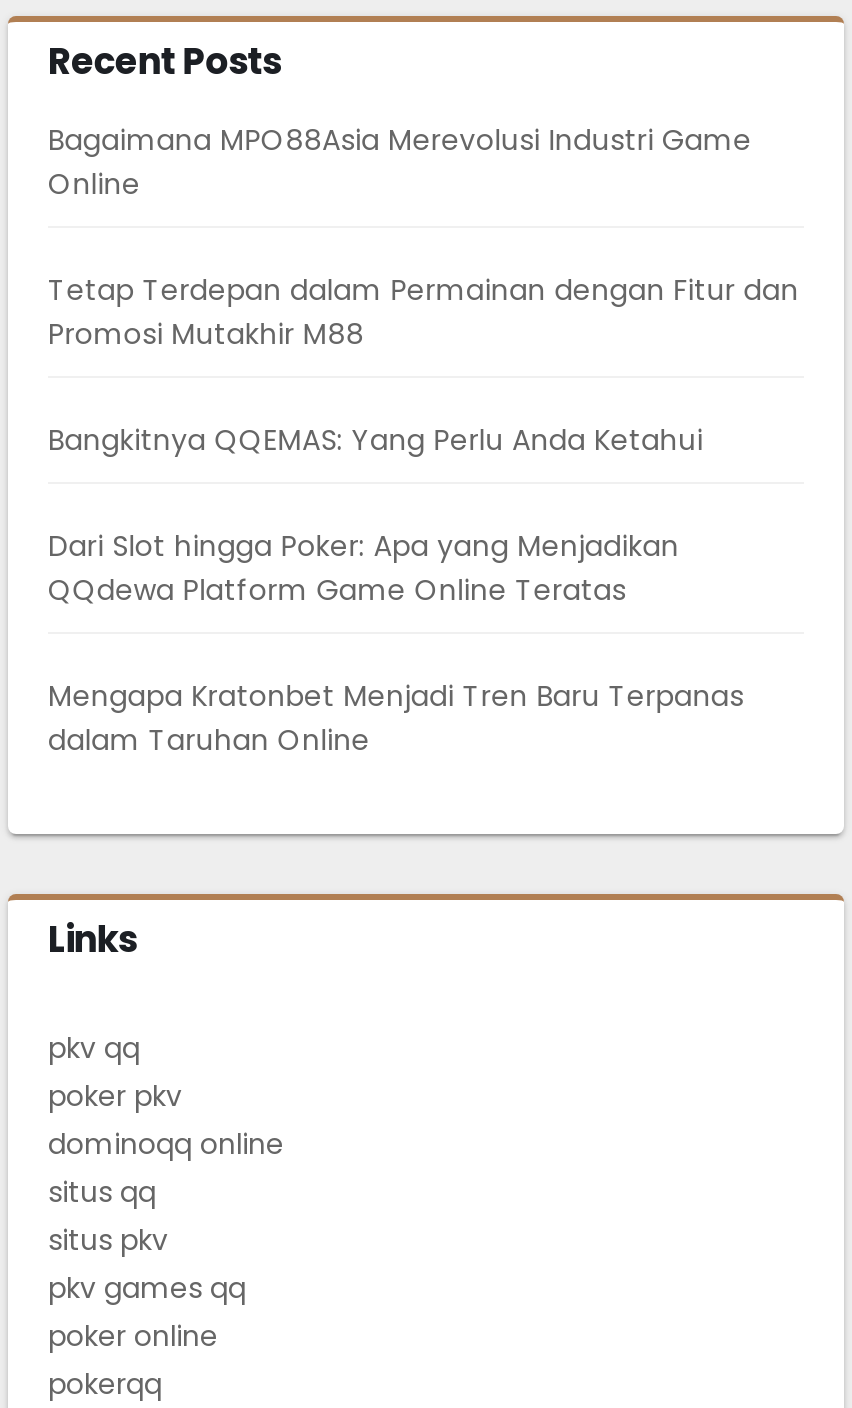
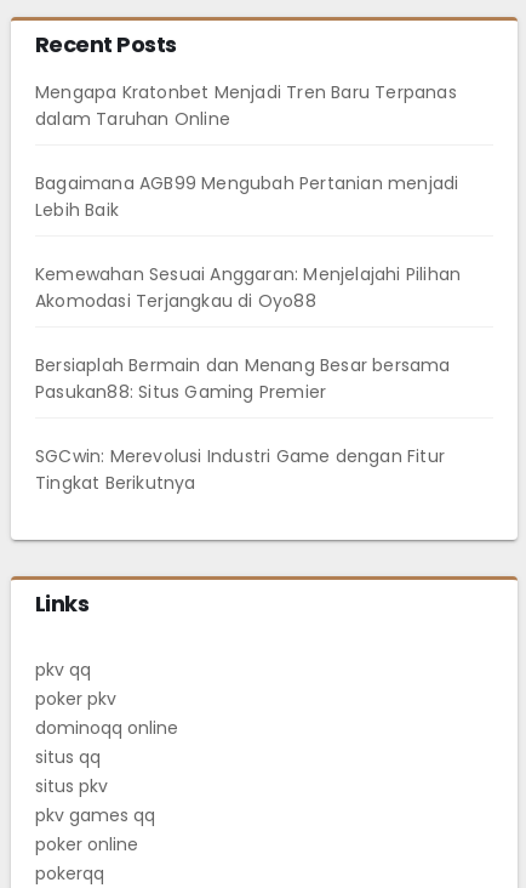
[48,119,799,609] Bagaimana MPO88Asia Merevolusi Industri Game | Online | Tetap Terdepan dalam Permainan dengan Fitur dan | Promosi Mutakhir M88 | Bangkitnya QQEMAS: Yang Perlu Anda Ketahui | Dari Slot hingga Poker: Apa yang Menjadikan | QQdewa Platform Game Online Teratas -> none
moved [48,675,744,759] -> [35,79,457,130]: Mengapa Kratonbet Menjadi Tren Baru Terpanas | dalam Taruhan Online
none -> [35,170,461,494] Bagaimana AGB99 Mengubah Pertanian menjadi | Lebih Baik | Kemewahan Sesuai Anggaran: Menjelajahi Pilihan | Akomodasi Terjangkau di Oyo88 | Bersiaplah Bermain dan Menang Besar bersama | Pasukan88: Situs Gaming Premier | SGCwin: Merevolusi Industri Game dengan Fitur | Tingkat Berikutnya

